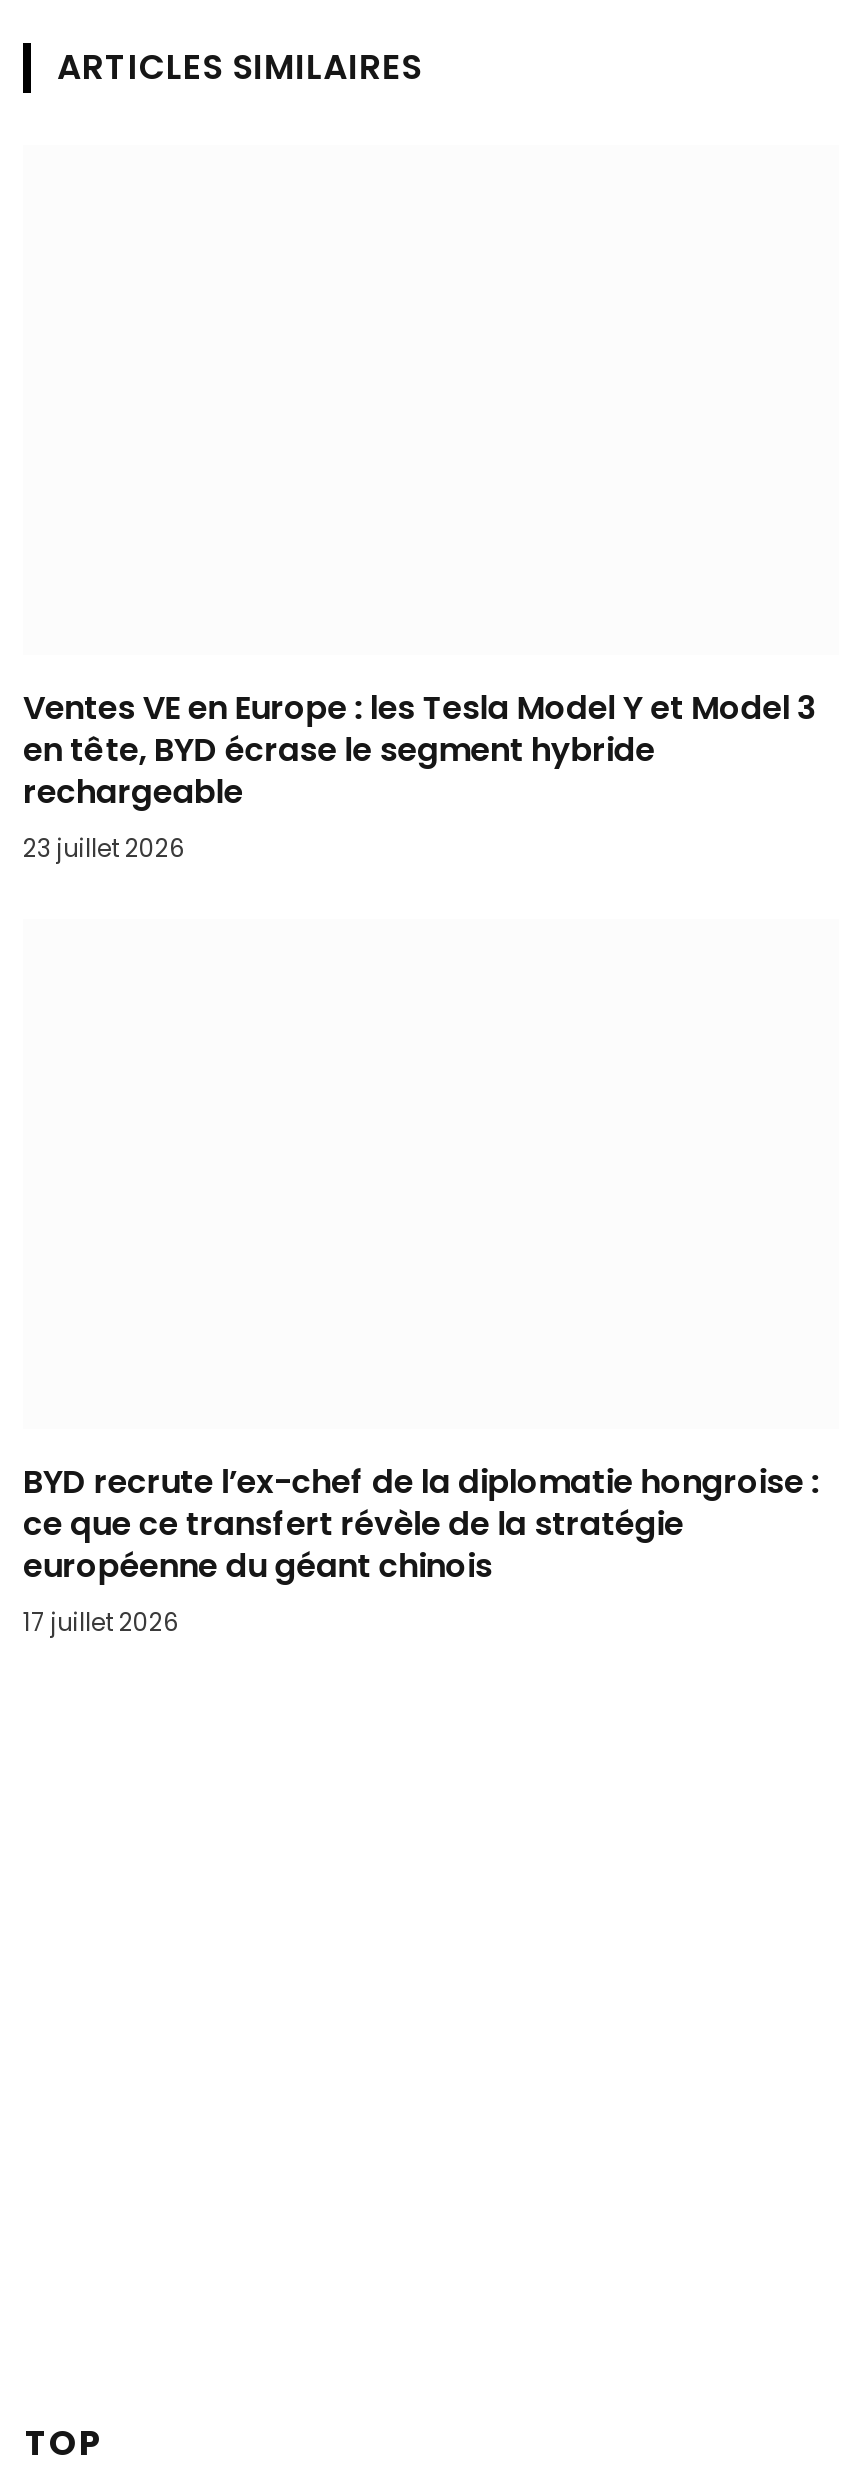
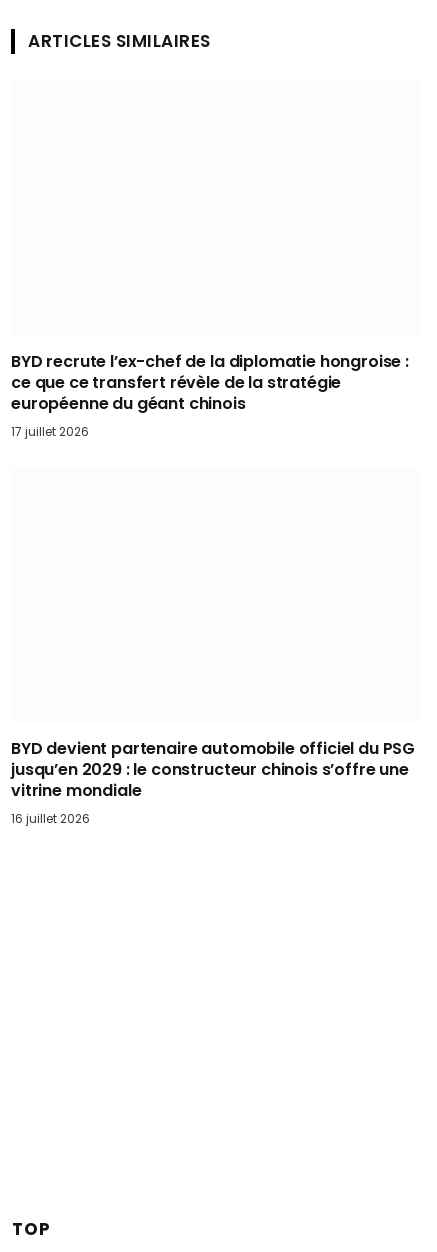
[23,684,817,864] Ventes VE en Europe : les Tesla Model Y et Model 3 | en tête, BYD écrase le segment hybride | rechargeable | 23 juillet 2026 -> none
moved [23,1458,819,1638] -> [11,350,409,440]: BYD recrute l’ex-chef de la diplomatie hongroise : | ce que ce transfert révèle de la stratégie | européenne du géant chinois | 17 juillet 2026
none -> [11,737,415,827] BYD devient partenaire automobile officiel du PSG | jusqu’en 2029 : le constructeur chinois s’offre une | vitrine mondiale | 16 juillet 2026

